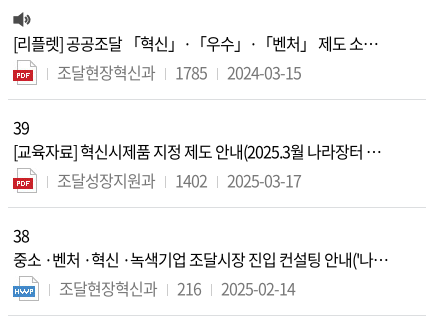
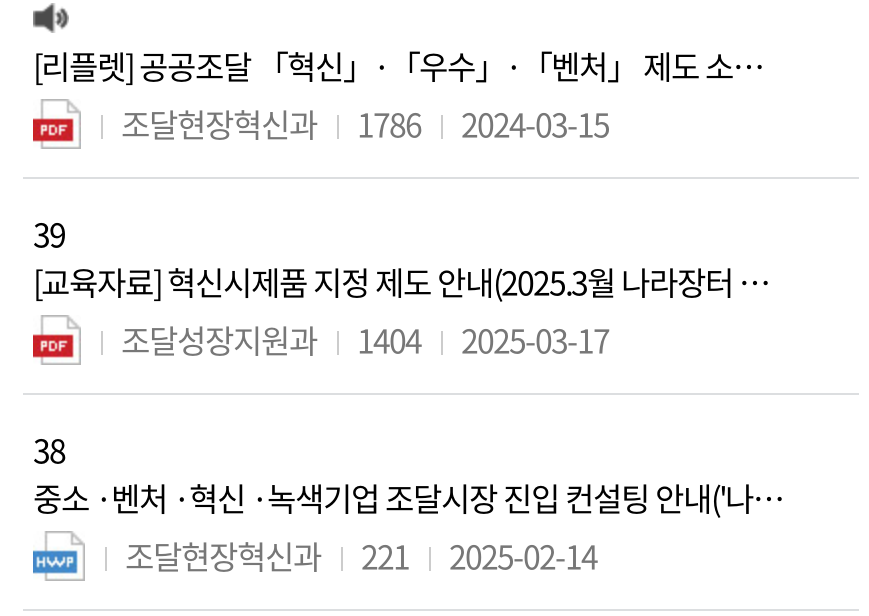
[175,60,207,84] 1785 -> [357,99,421,147] 1786
[175,168,207,192] 1402 -> [357,315,421,363] 1404
[177,276,201,300] 216 -> [361,531,409,579] 221

